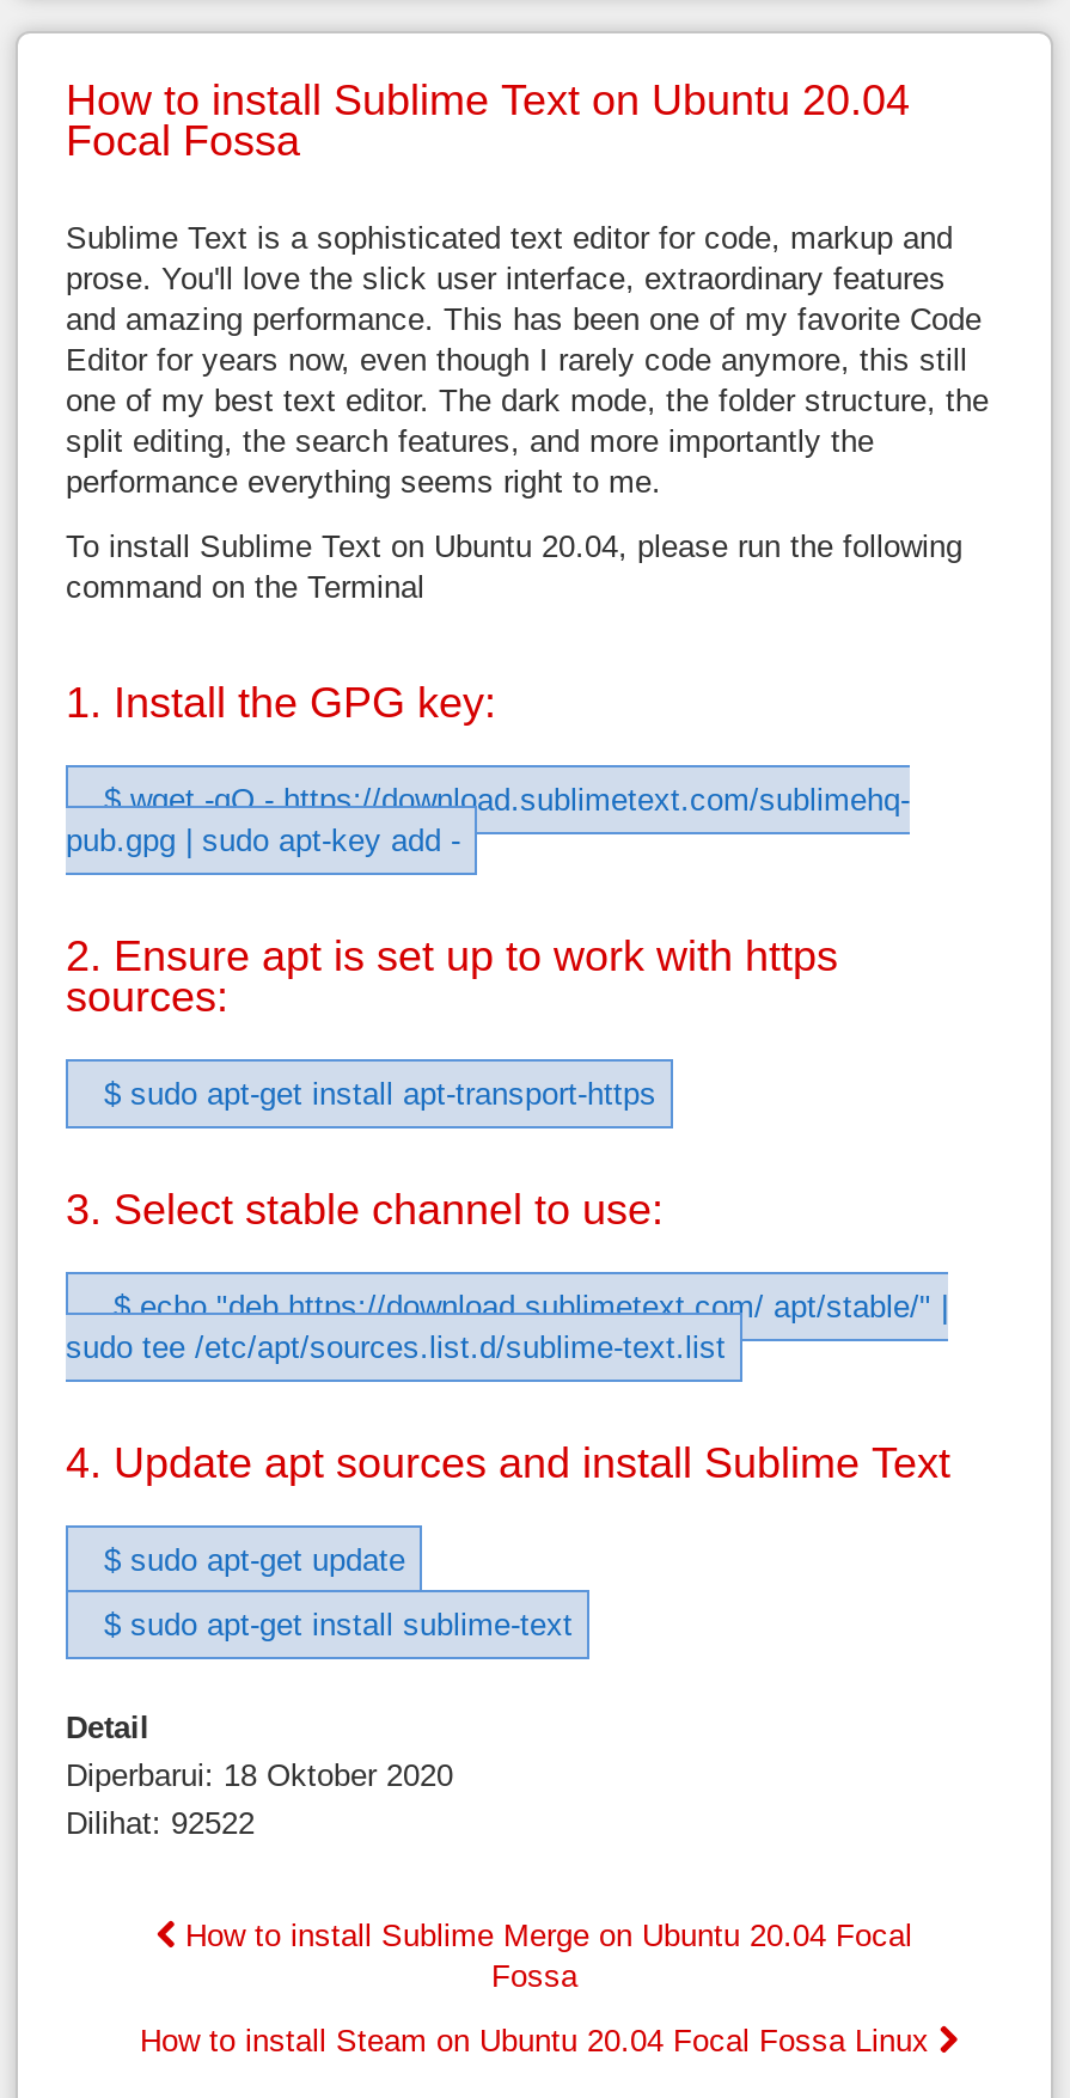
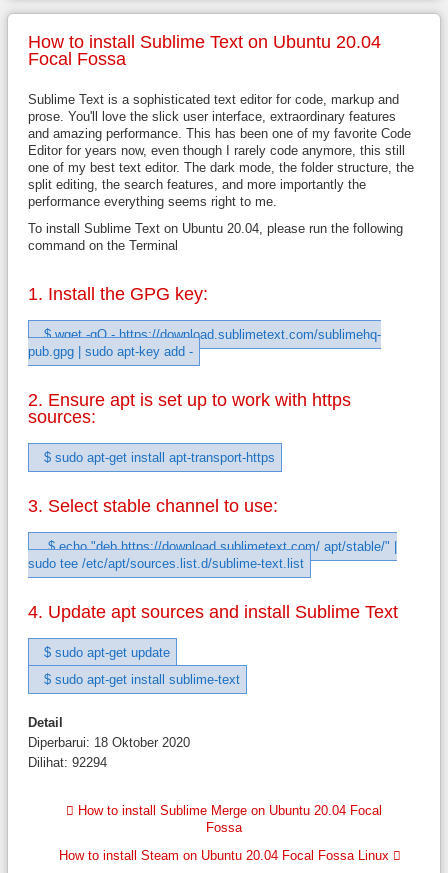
[66,1805,255,1841] Dilihat: 92522 -> [28,755,107,770] Dilihat: 92294

